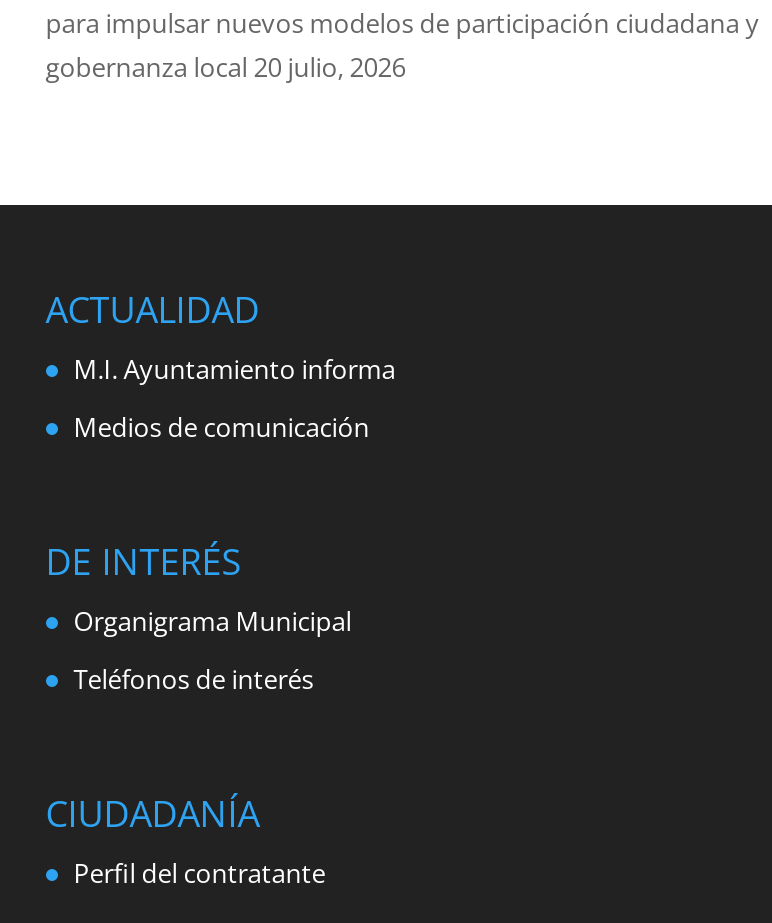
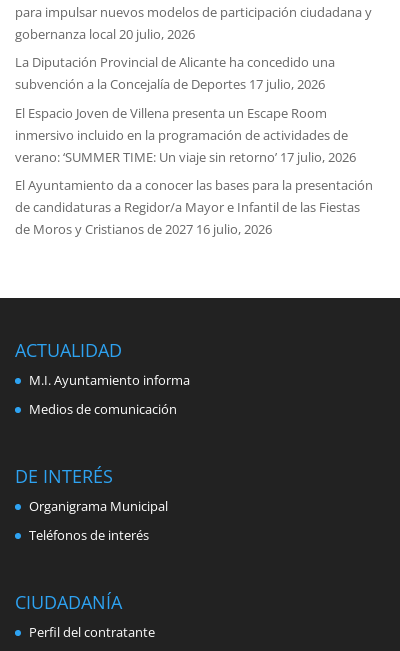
none -> [15,53,373,238] La Diputación Provincial de Alicante ha concedido una | subvención a la Concejalía de Deportes 17 julio, 2026 | El Espacio Joven de Villena presenta un Escape Room | inmersivo incluido en la programación de actividades de | verano: ‘SUMMER TIME: Un viaje sin retorno’ 17 julio, 2026 | El Ayuntamiento da a conocer las bases para la presentación | de candidaturas a Regidor/a Mayor e Infantil de las Fiestas | de Moros y Cristianos de 2027 16 julio, 2026

